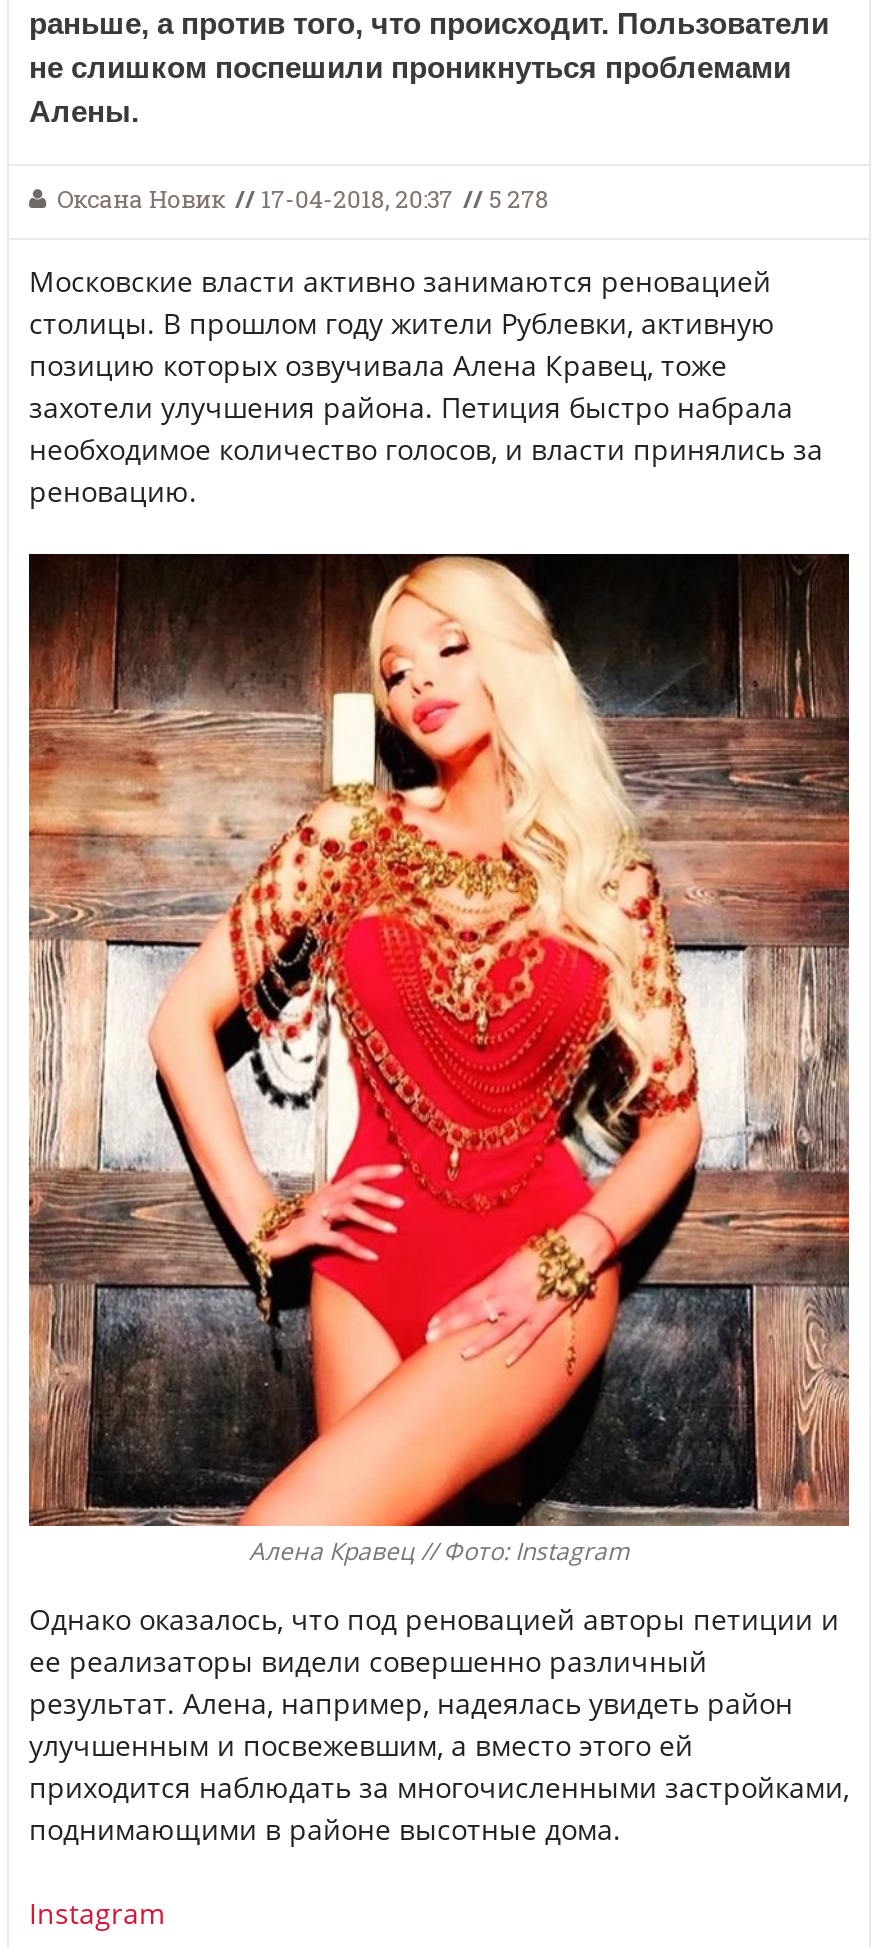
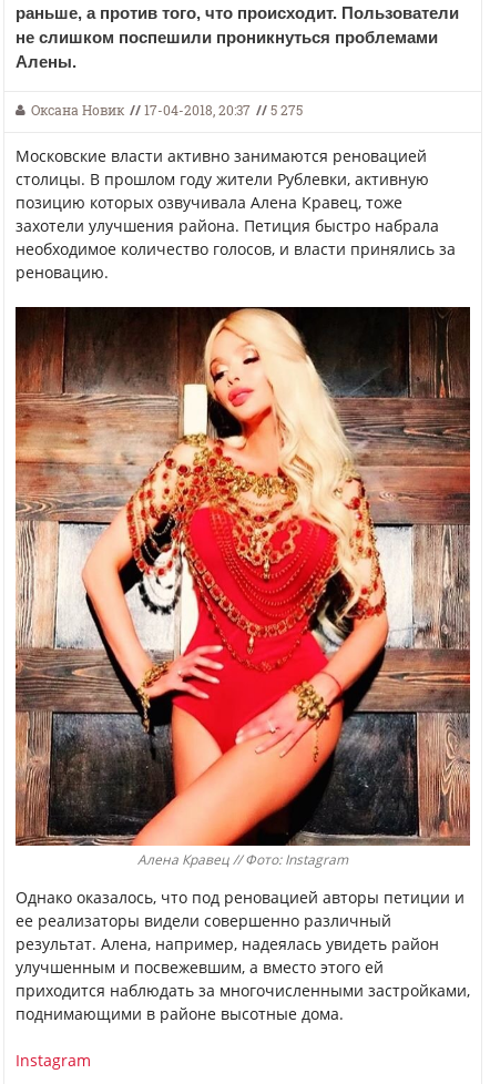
[57,182,549,216] Оксана Новик // 17-04-2018, 20:37 // 5 278 -> [31,101,303,120] Оксана Новик // 17-04-2018, 20:37 // 5 275

